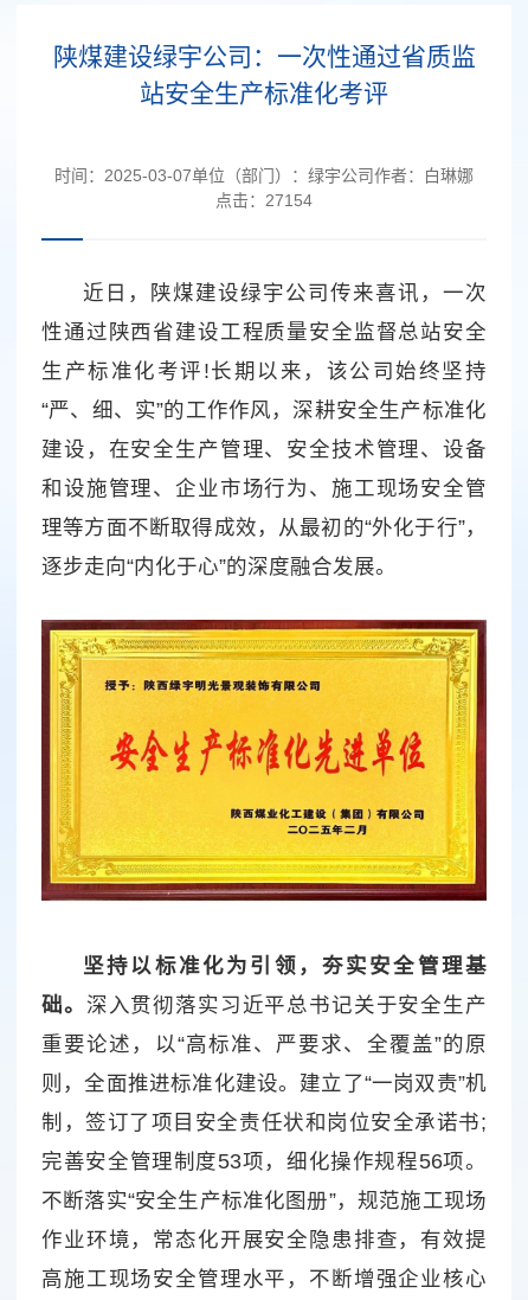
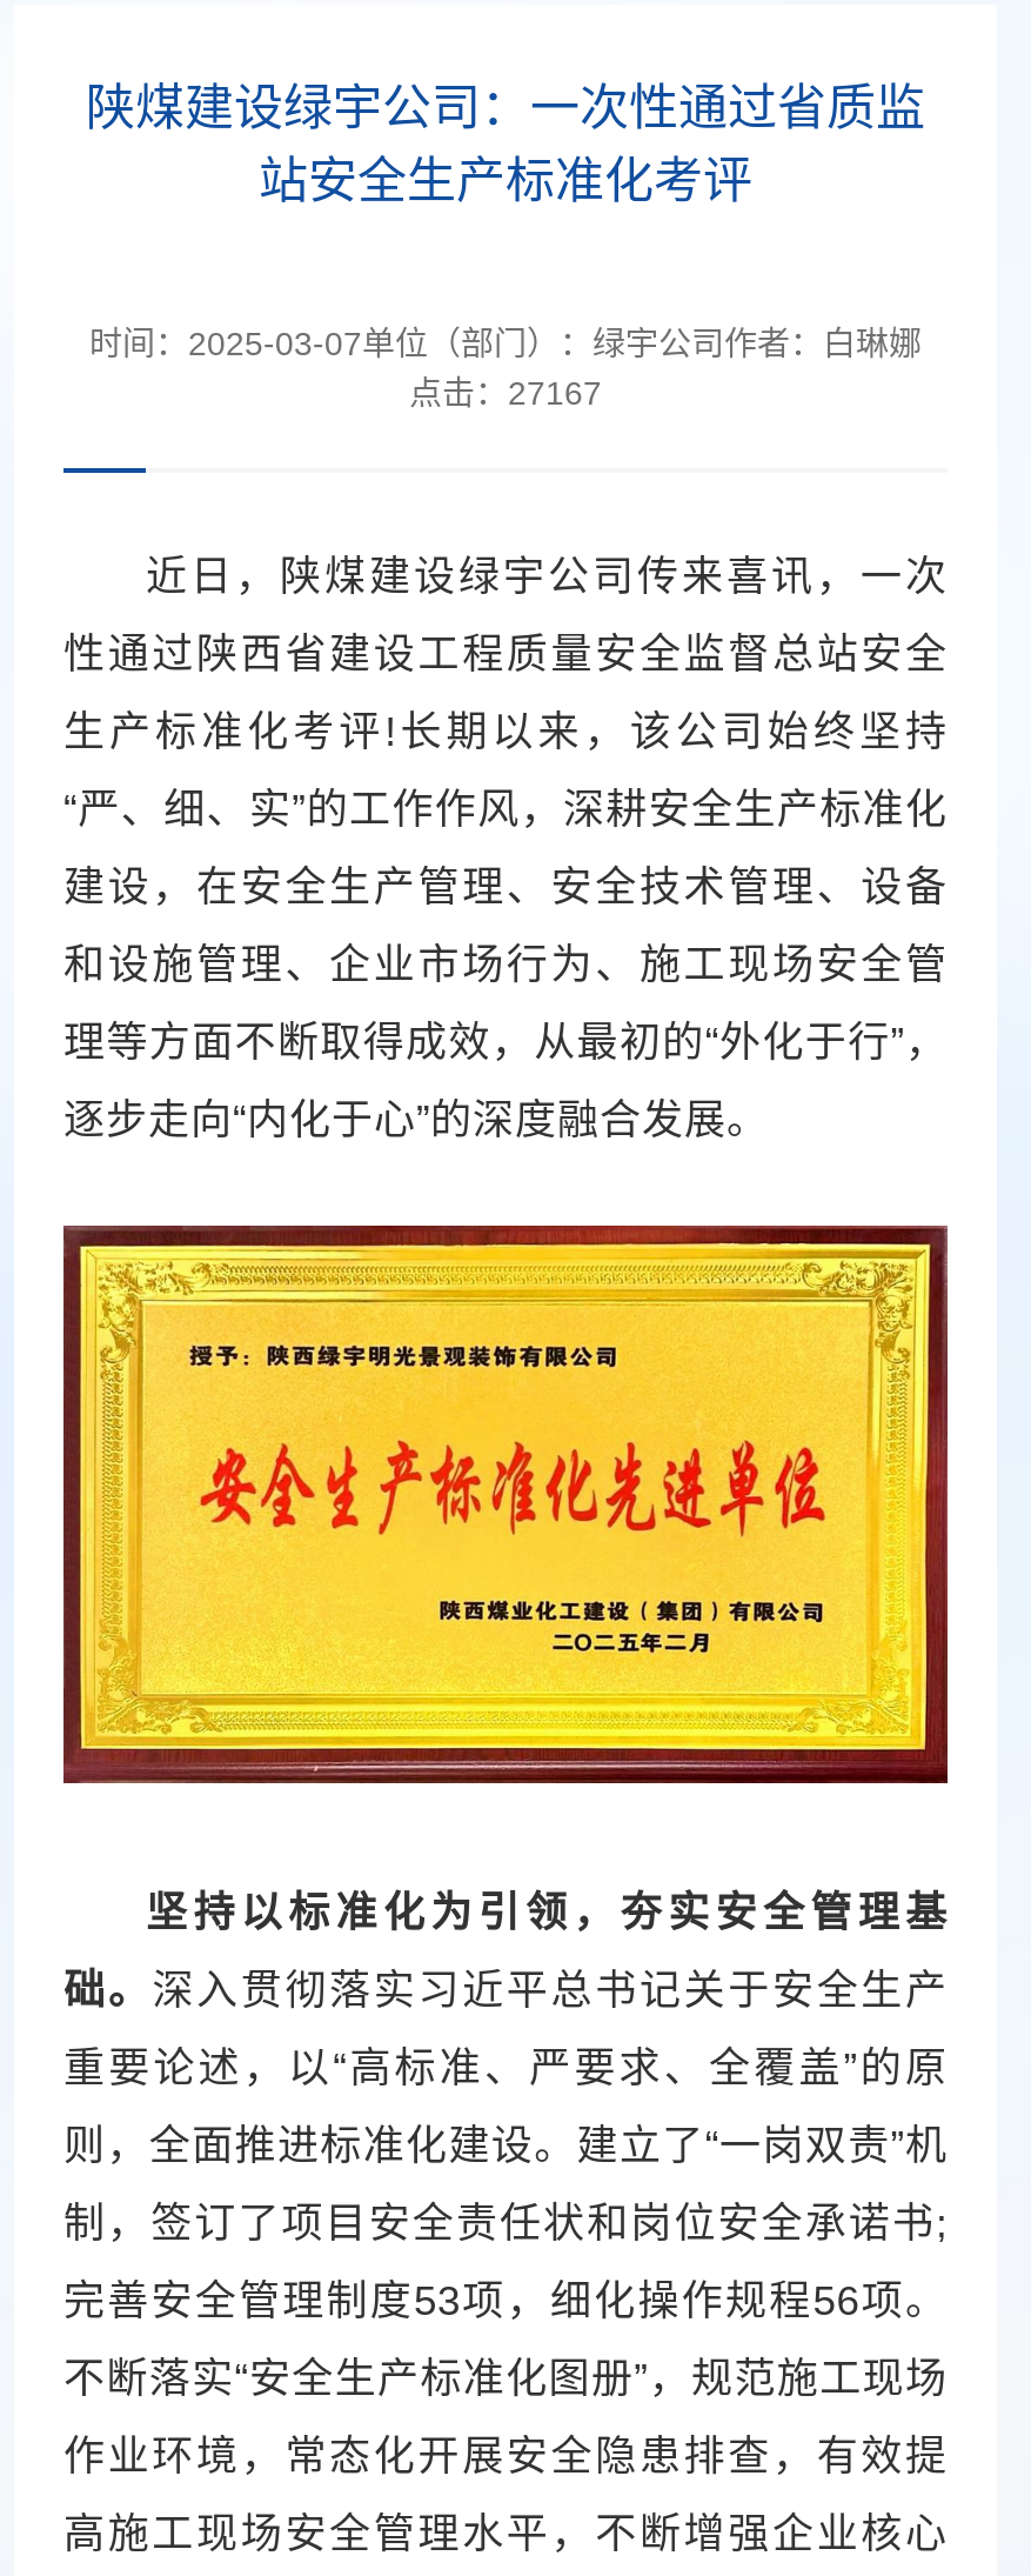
[215,190,313,209] 点击：27154 -> [409,373,602,411] 点击：27167

